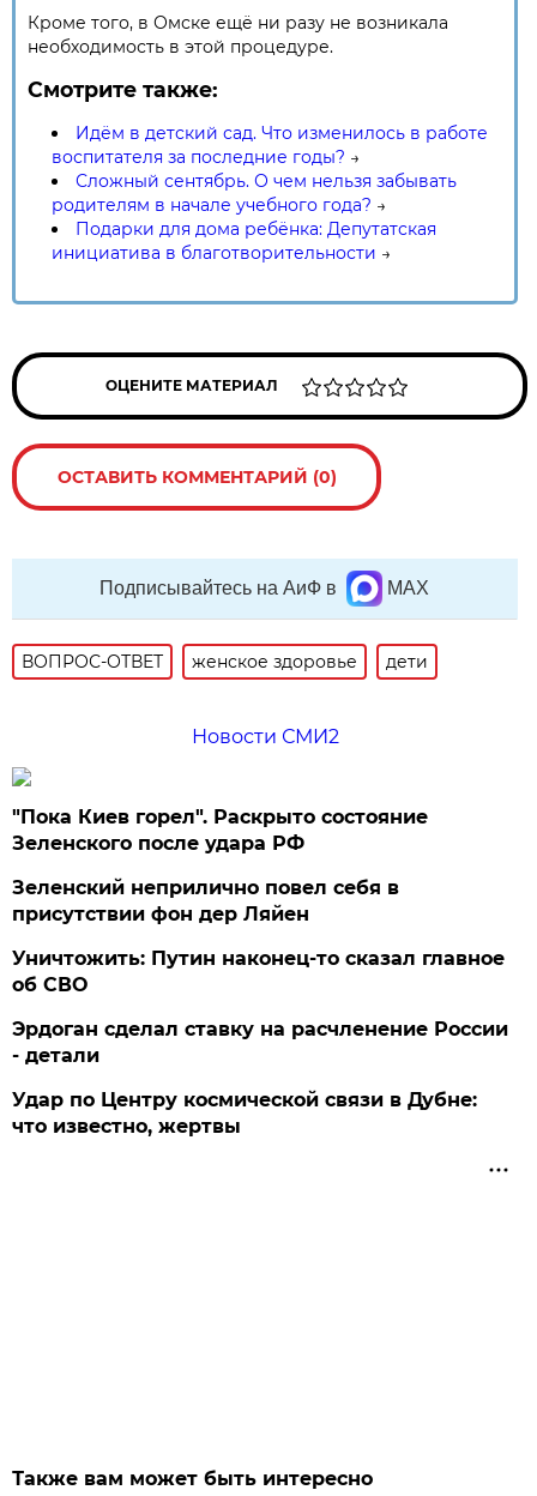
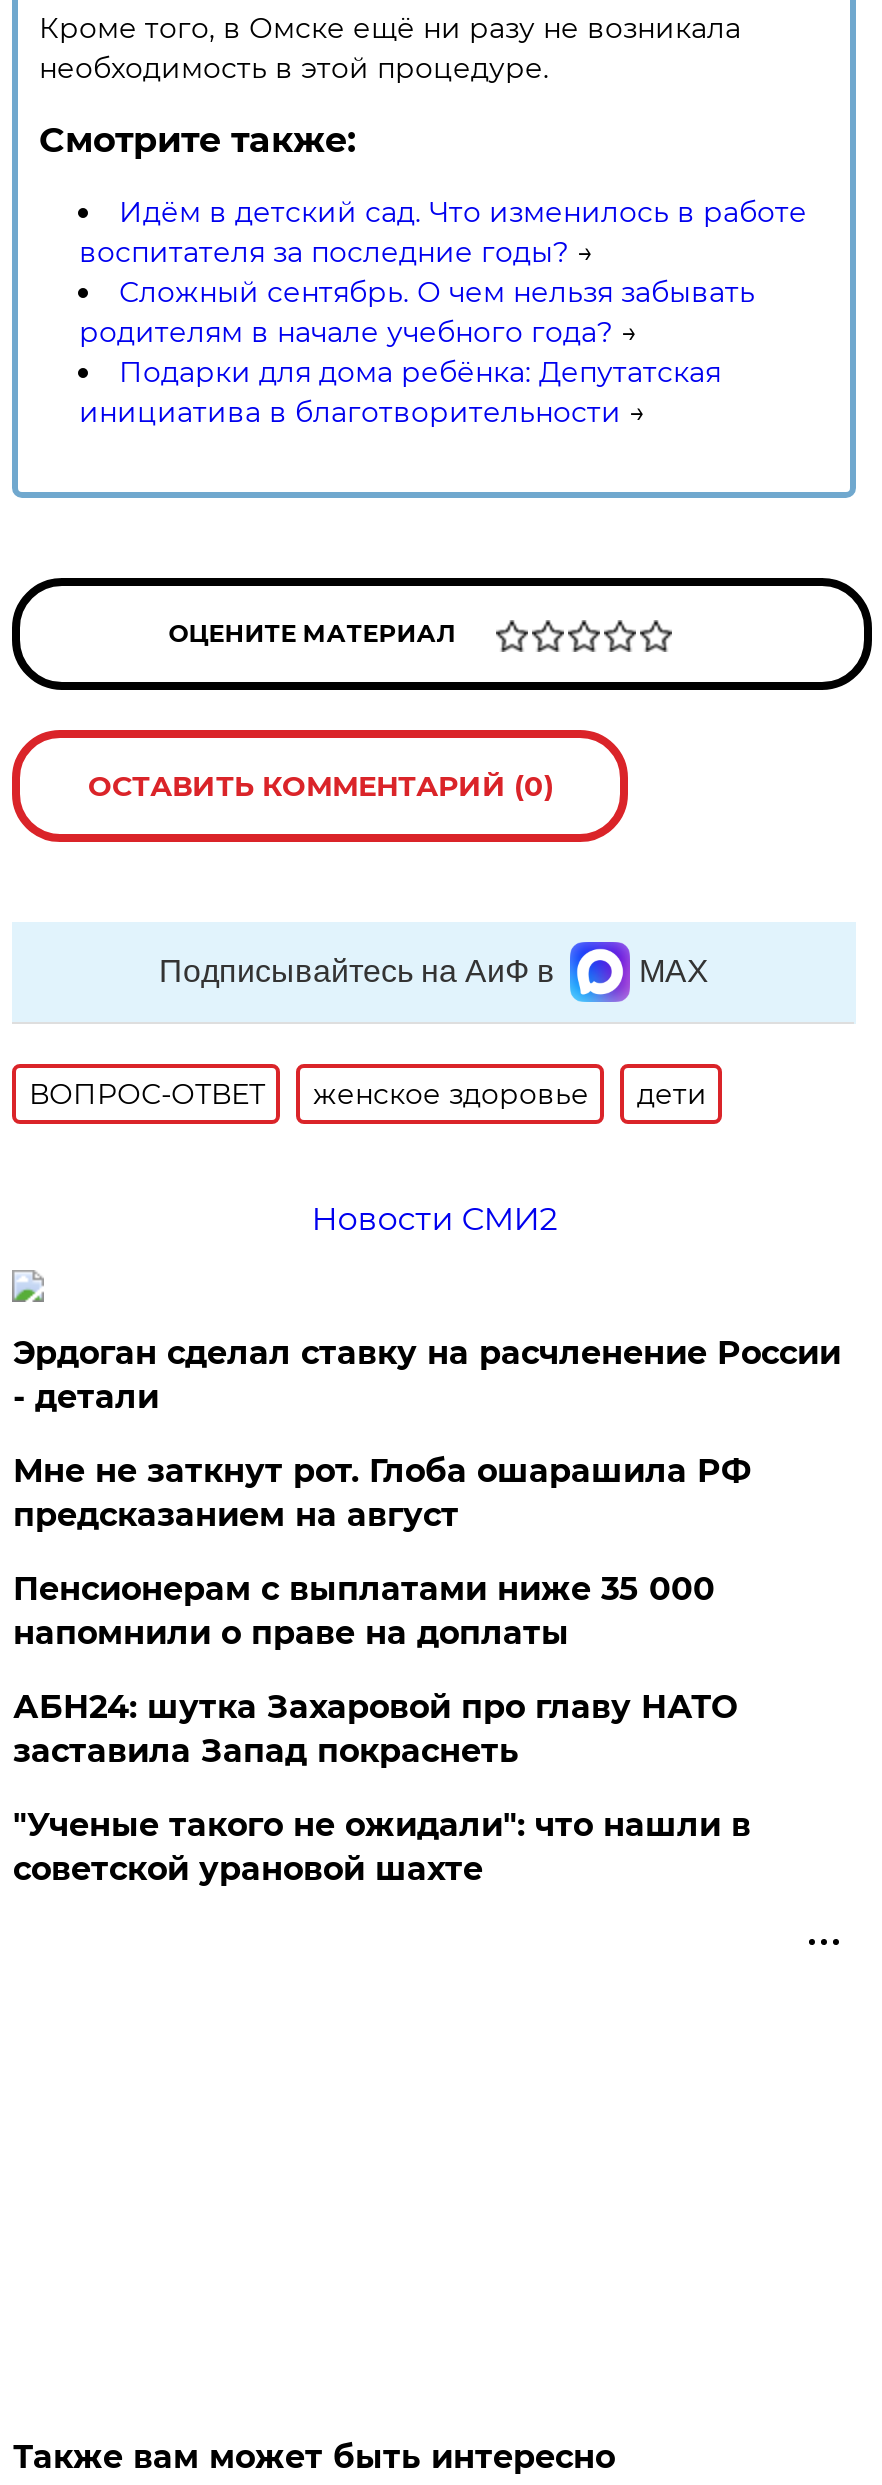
[12,806,505,996] "Пока Киев горел". Раскрыто состояние | Зеленского после удара РФ | Зеленский неприлично повел cебя в | присутствии фон дер Ляйен | Уничтожить: Путин наконец-то сказал главное | об СВО -> none
moved [12,1018,509,1067] -> [13,1334,841,1416]: Эрдоган сделал ставку на расчленение России | - детали
[12,1088,478,1138] Удар по Центру космической связи в Дубне: | что известно, жертвы -> [13,1452,751,1888] Мне не заткнут рот. Глоба ошарашила РФ | предсказанием на август | Пенсионерам с выплатами ниже 35 000 | напомнили о праве на доплаты | АБН24: шутка Захаровой про главу НАТО | заставила Запад покраснеть | "Ученые такого не ожидали": что нашли в | советской урановой шахте

